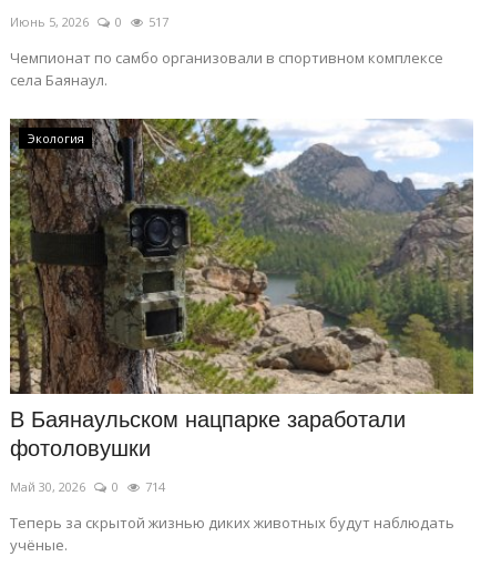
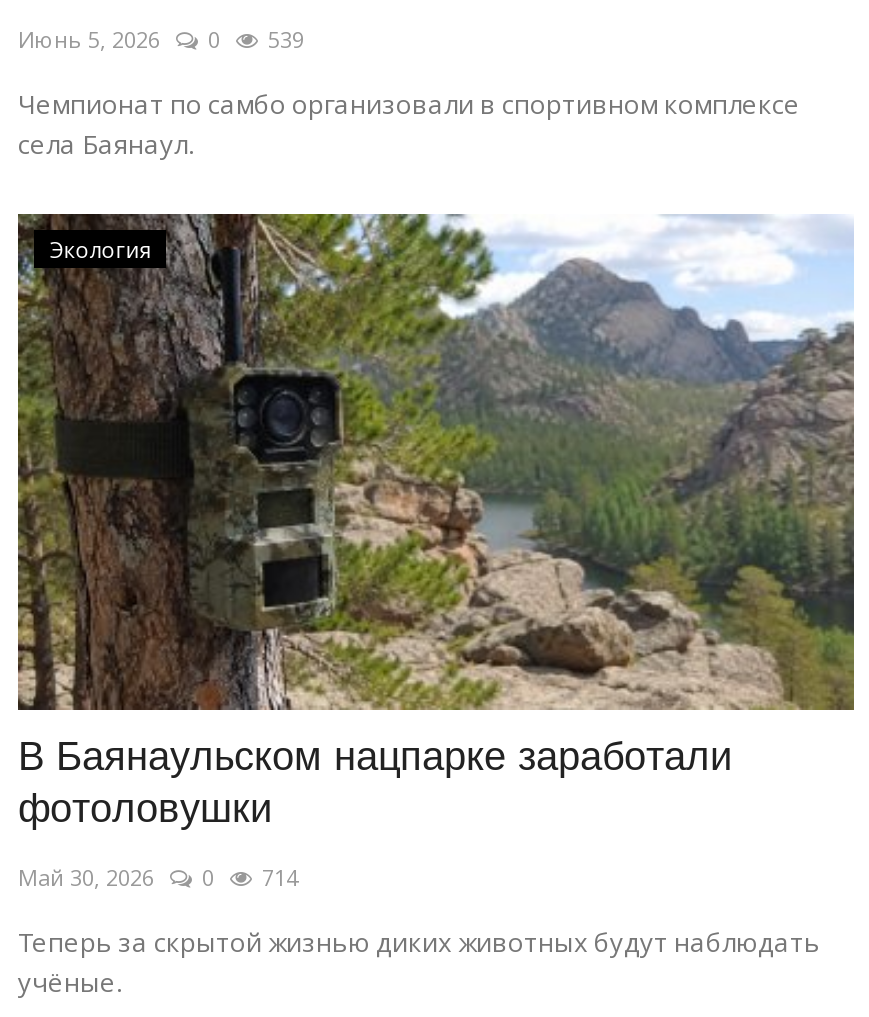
[10,13,168,29] Июнь 5, 2026 0 517 -> [18,23,304,53] Июнь 5, 2026 0 539

